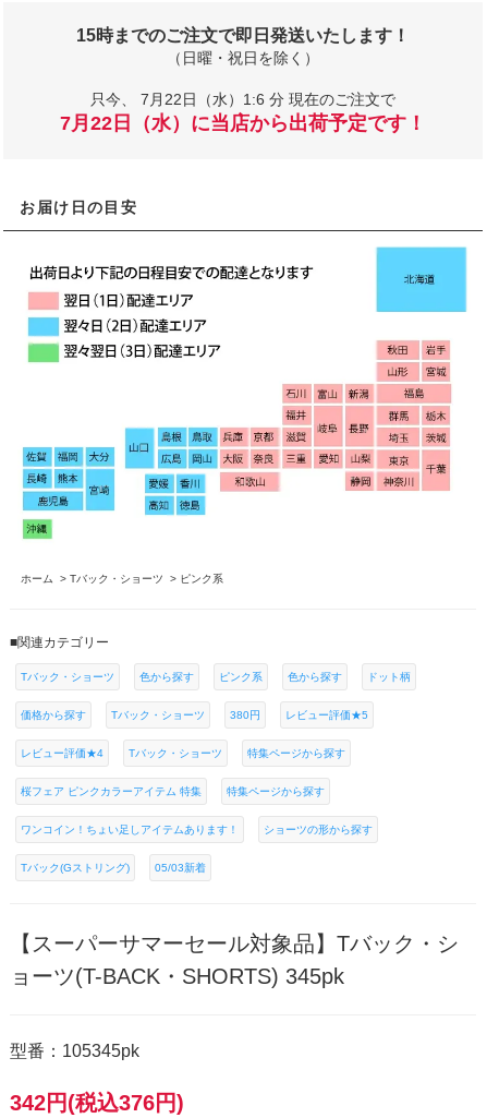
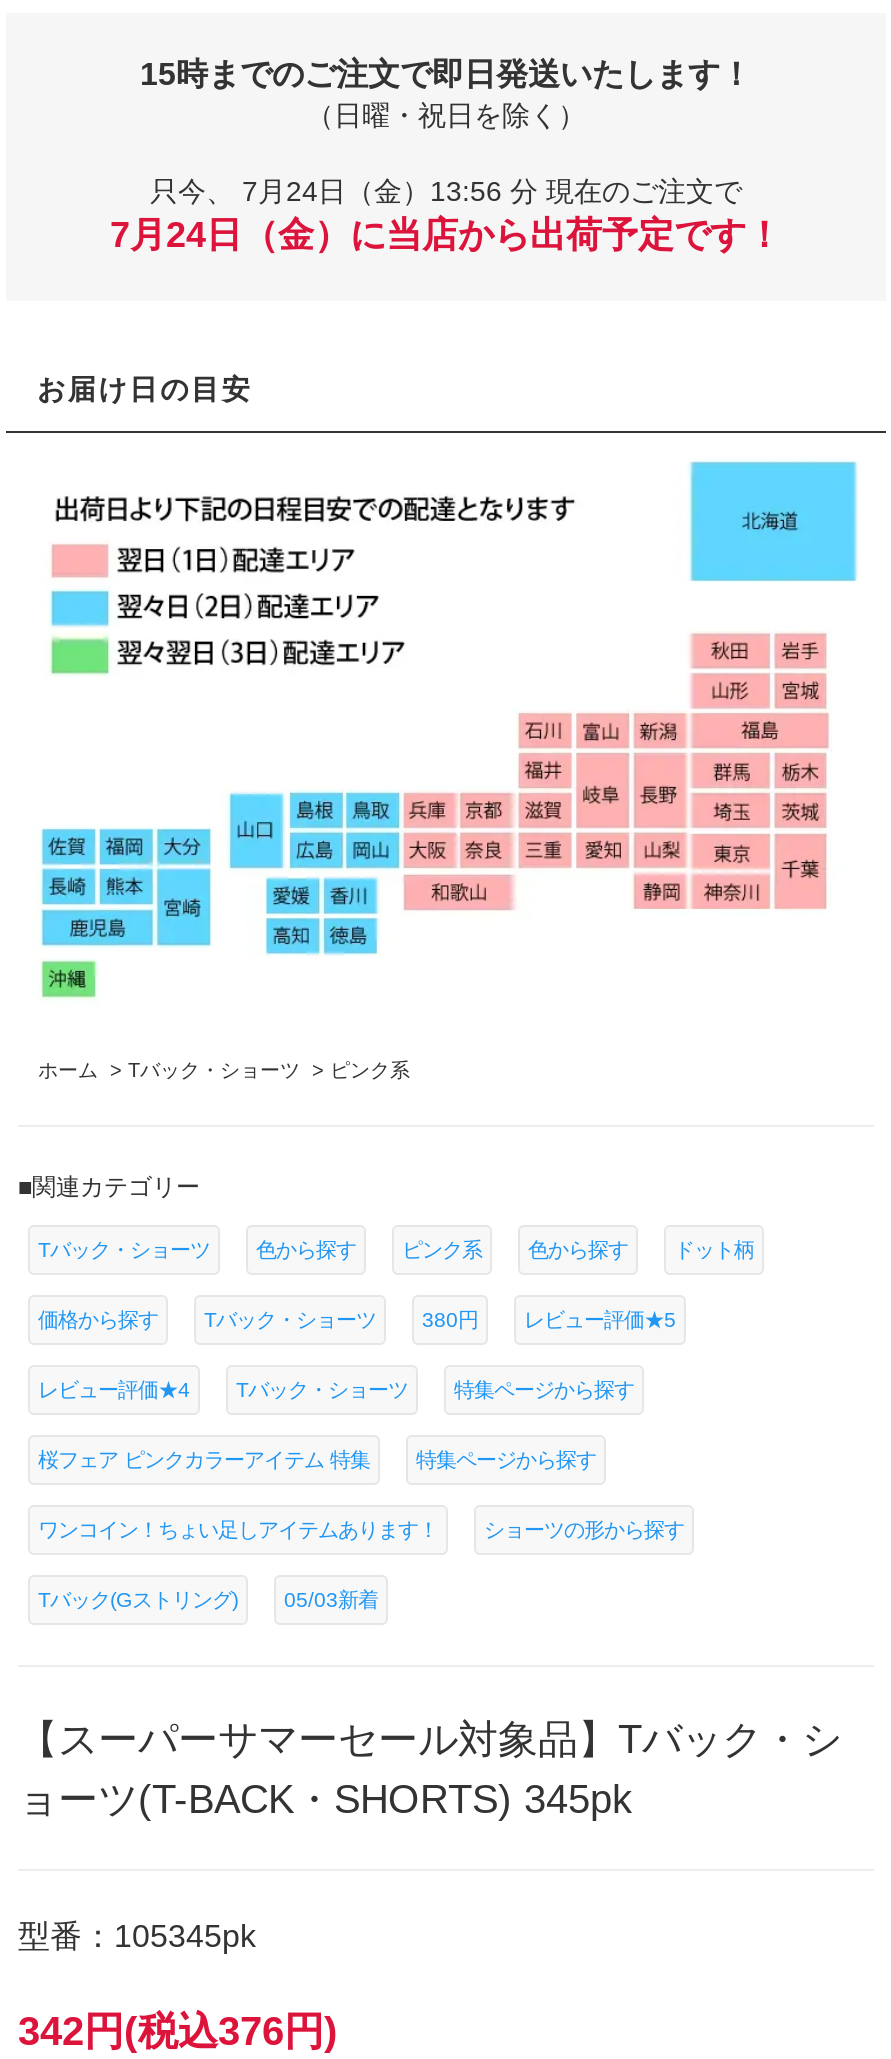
[90,91,395,108] 只今、7月22日（水）1:6 分 現在のご注文で -> [150,176,742,208] 只今、7月24日（金）13:56 分 現在のご注文で
[60,113,426,135] 7月22日（水）に当店から出荷予定です！ -> [110,216,782,256] 7月24日（金）に当店から出荷予定です！

